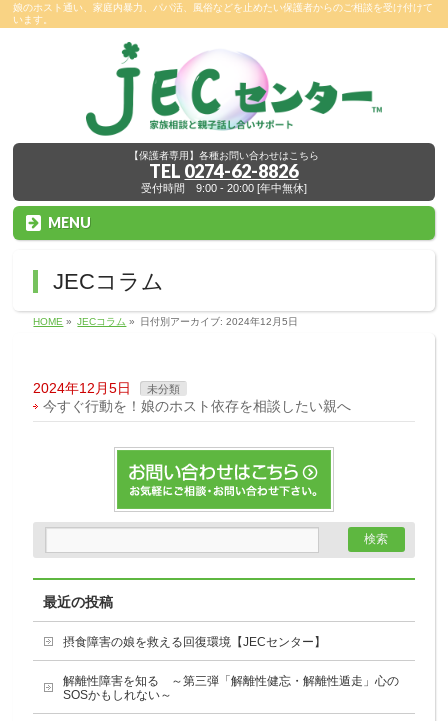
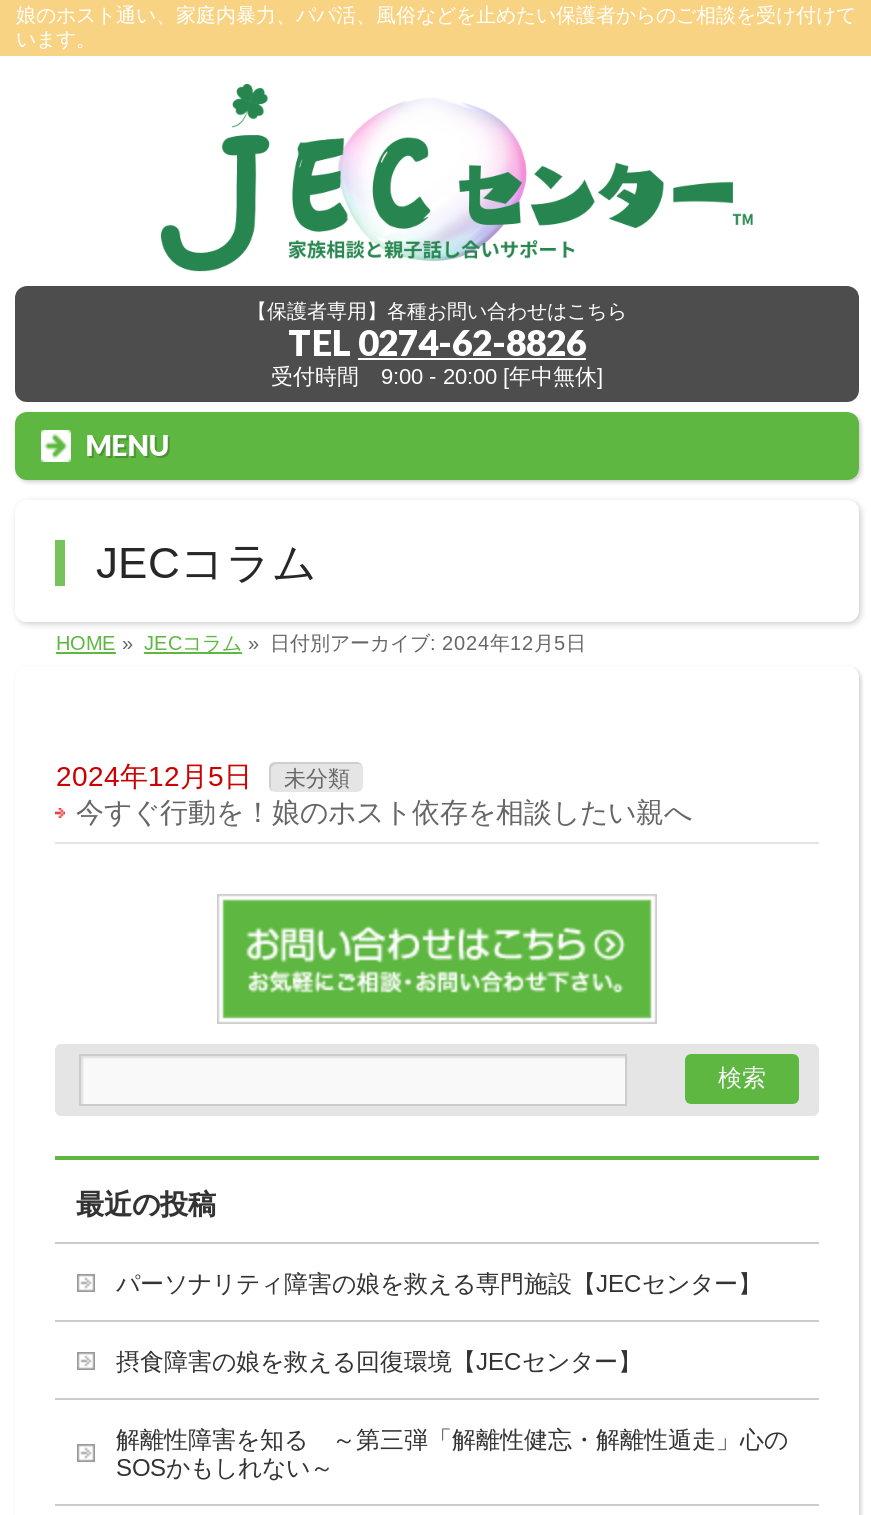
none -> [116,1270,762,1298] パーソナリティ障害の娘を救える専門施設【JECセンター】

